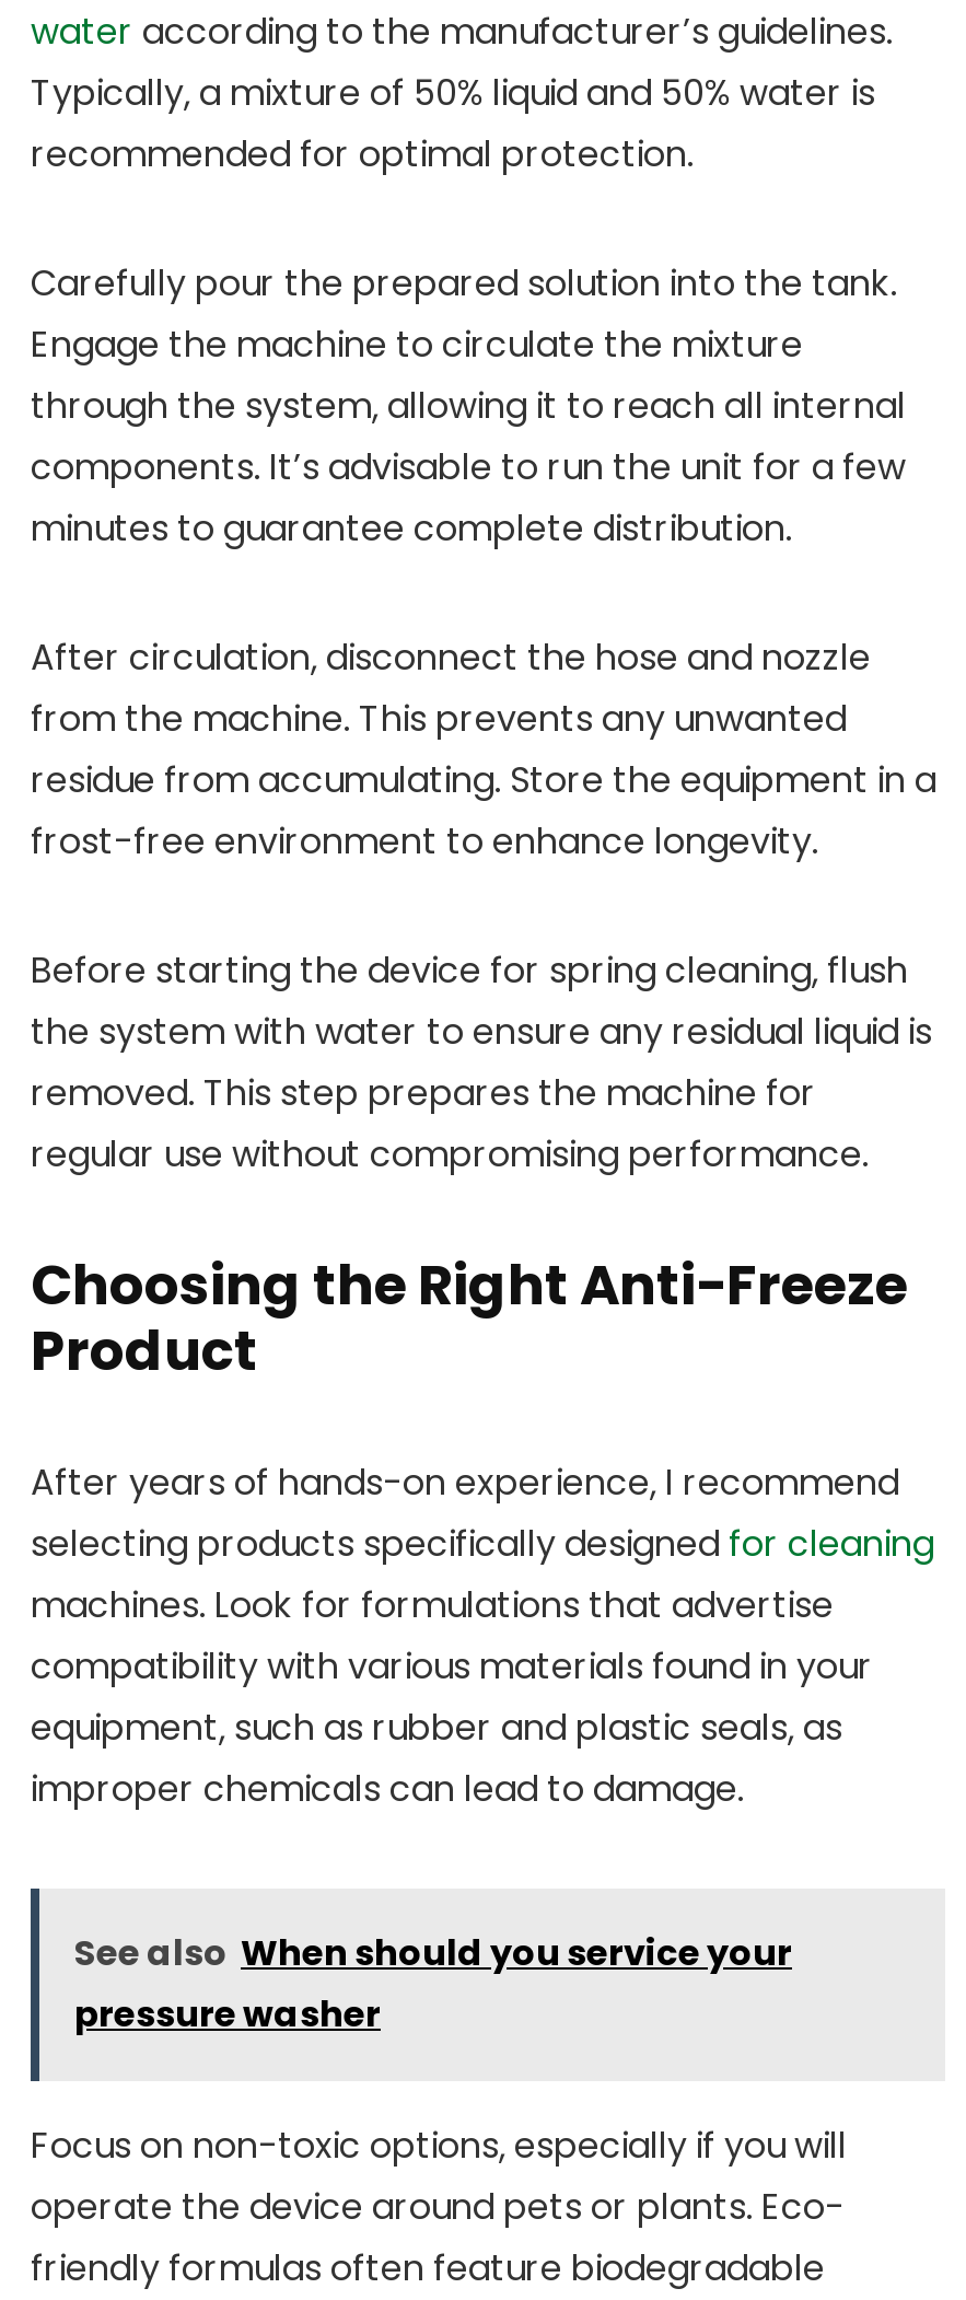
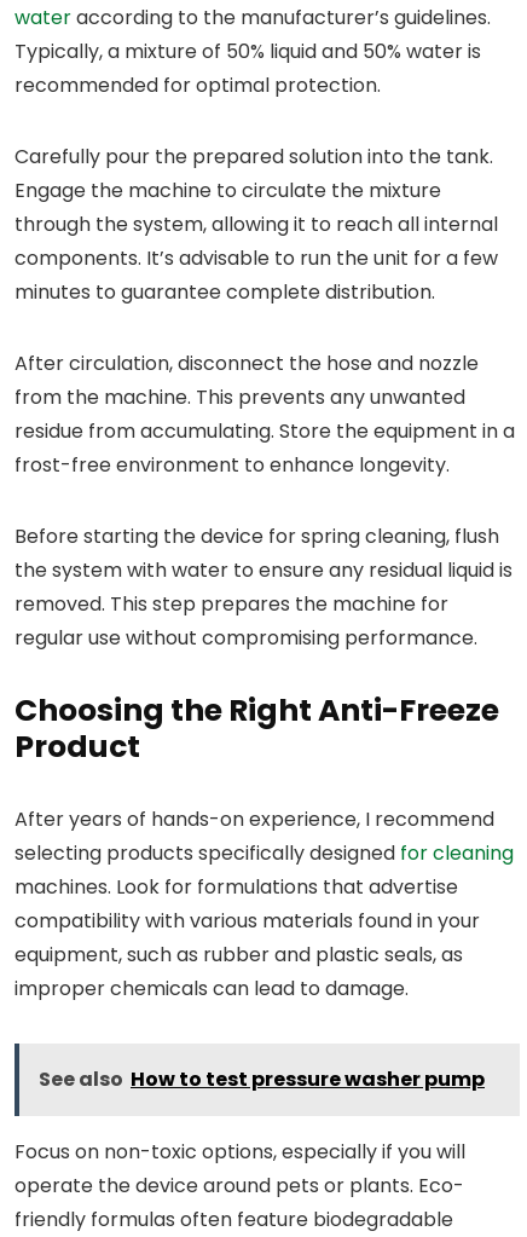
[74,1928,792,2040] See also When should you service your | pressure washer -> [39,1065,485,1093] See also How to test pressure washer pump

